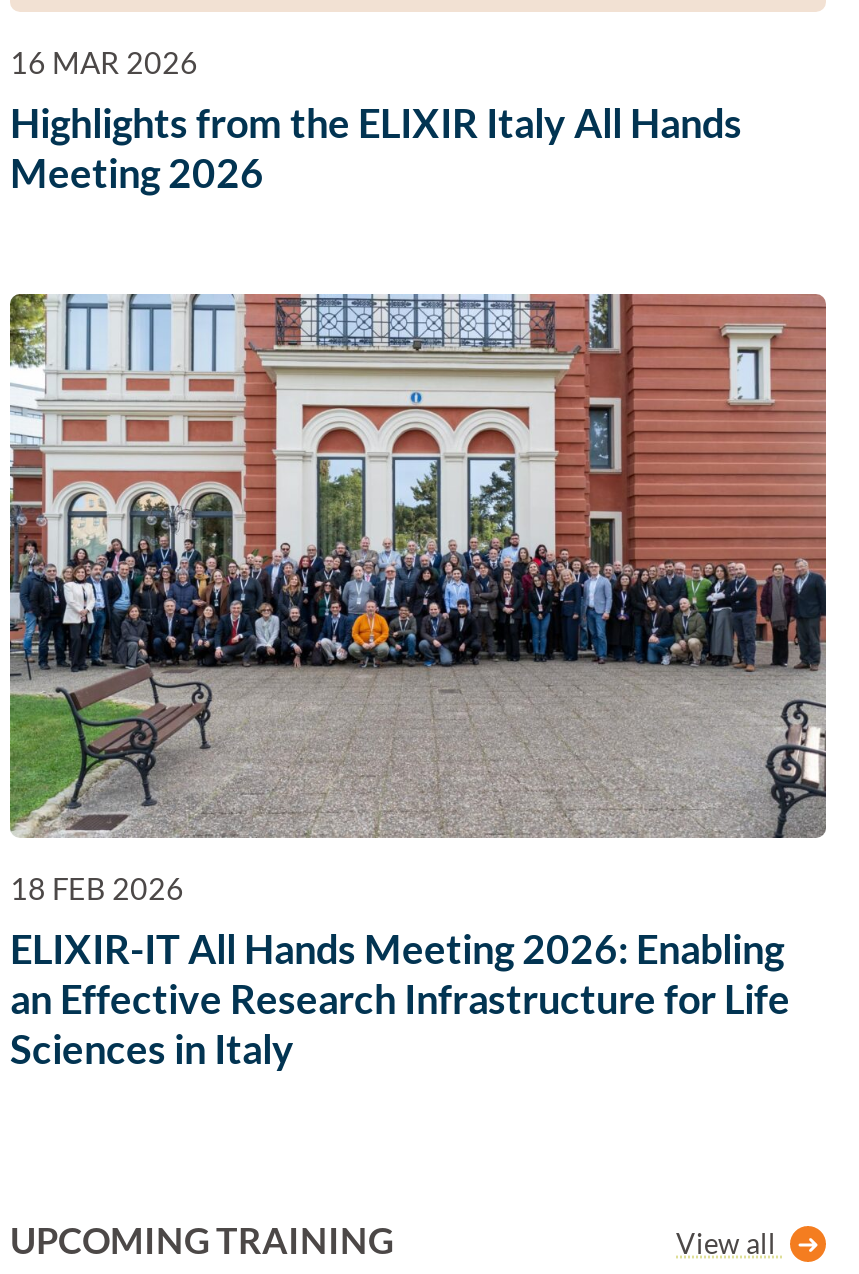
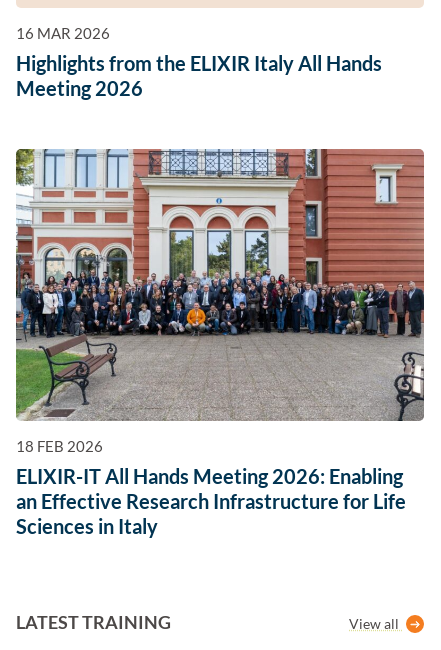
[10,1217,394,1261] UPCOMING TRAINING -> [16,611,171,633] LATEST TRAINING

